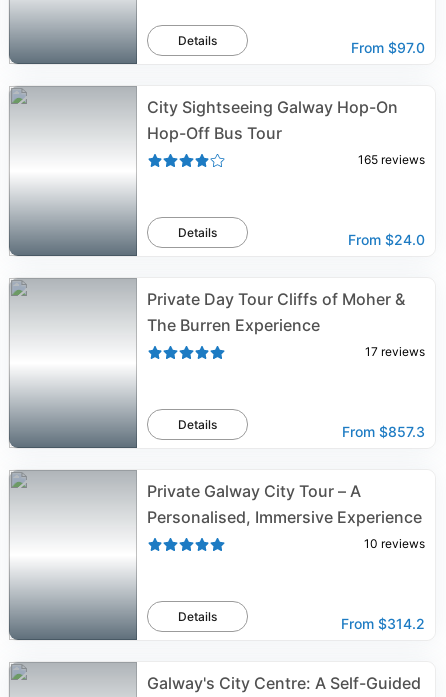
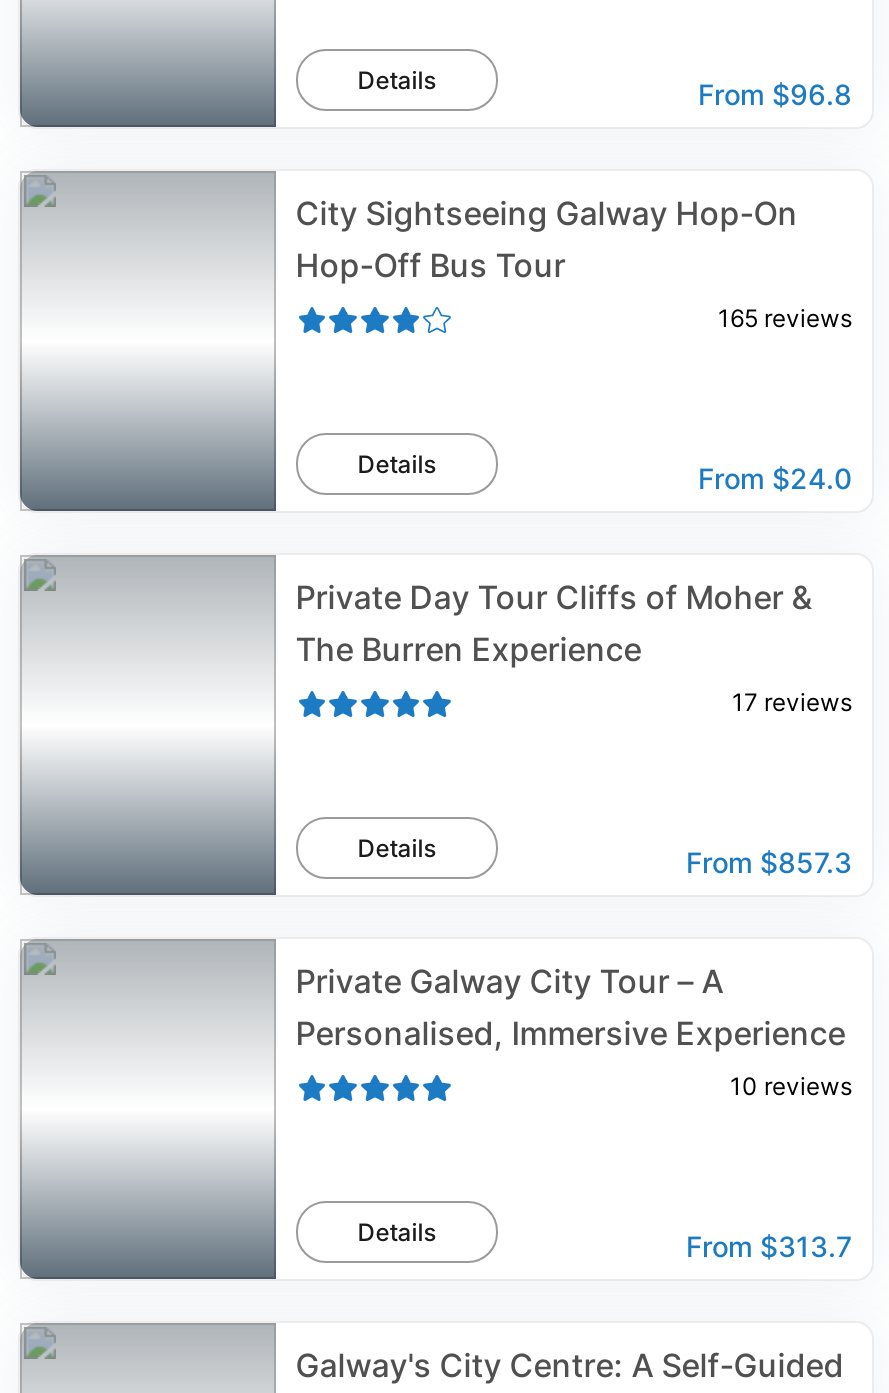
[351,39,425,56] From $97.0 -> [698,77,852,111] From $96.8
[341,615,425,632] From $314.2 -> [686,1229,852,1263] From $313.7

